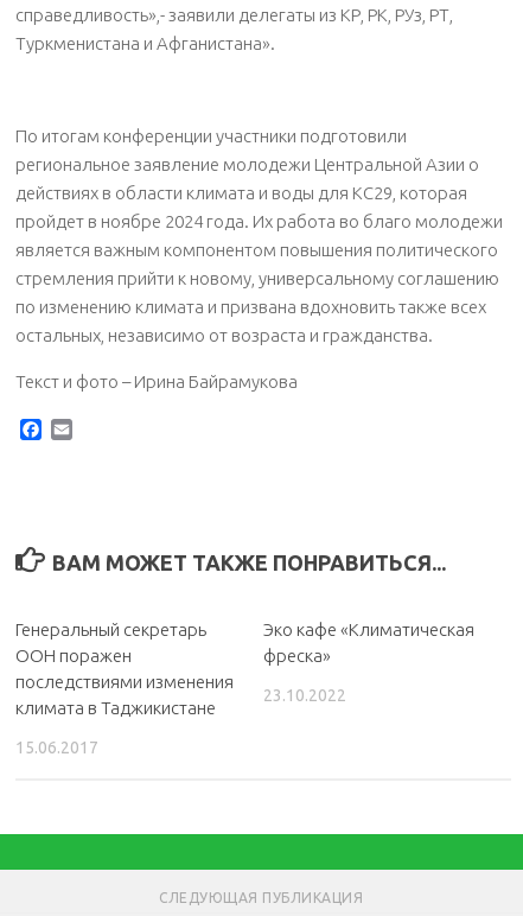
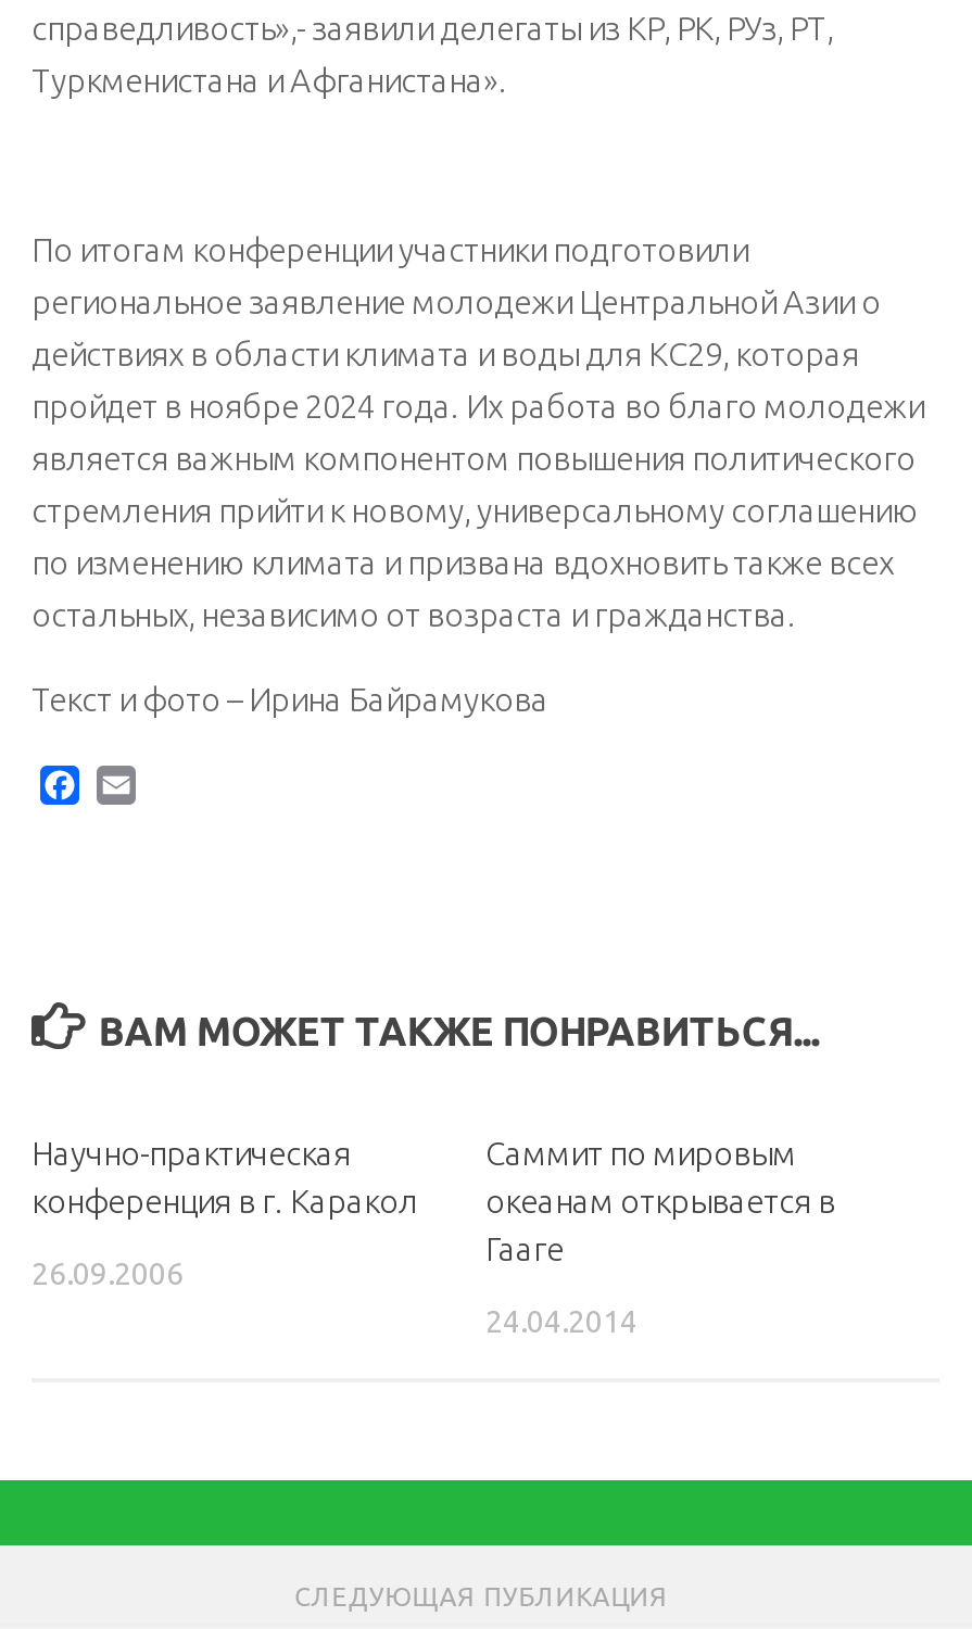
[15,619,234,718] Генеральный секретарь | ООН поражен | последствиями изменения | климата в Таджикистане -> [31,1134,418,1218] Научно-практическая | конференция в г. Каракол
[263,619,474,666] Эко кафе «Климатическая | фреска» -> [485,1134,835,1266] Саммит по мировым | океанам открывается в | Гааге
[263,686,346,705] 23.10.2022 -> [485,1303,638,1338] 24.04.2014
[15,738,98,757] 15.06.2017 -> [31,1255,184,1290] 26.09.2006

